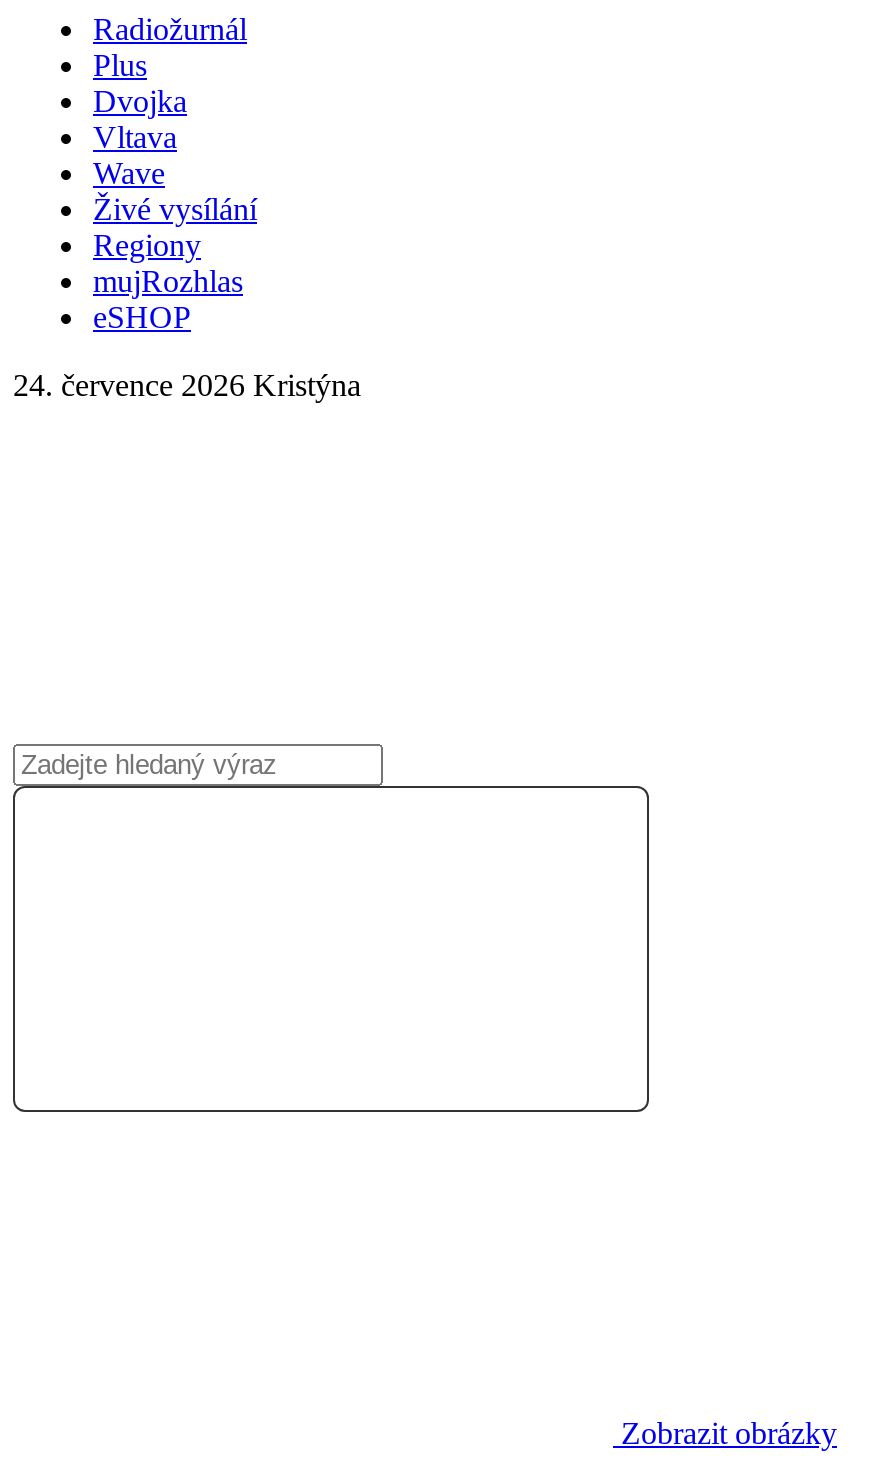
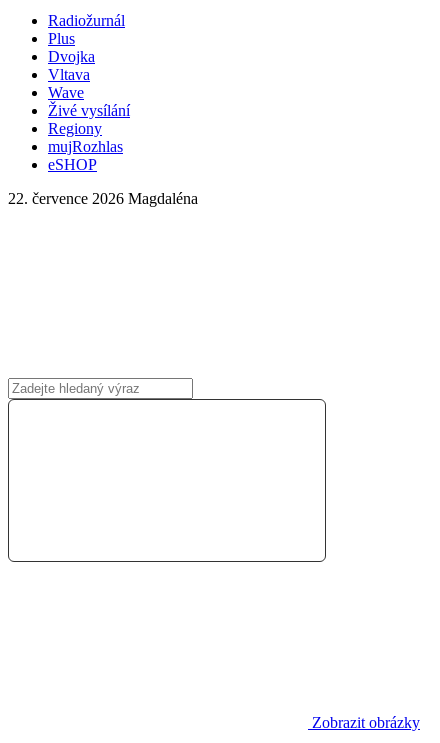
[13,368,361,402] 24. července 2026 Kristýna -> [8,190,198,207] 22. července 2026 Magdaléna

